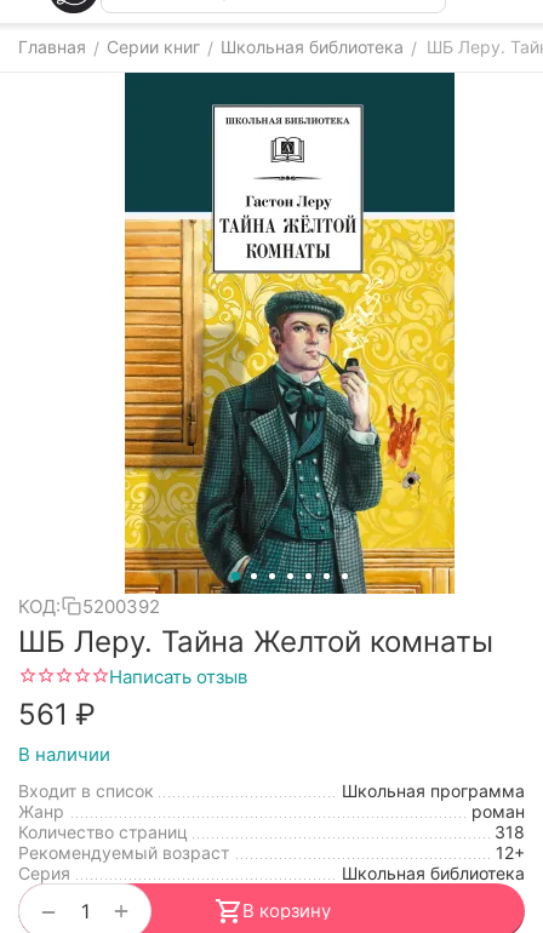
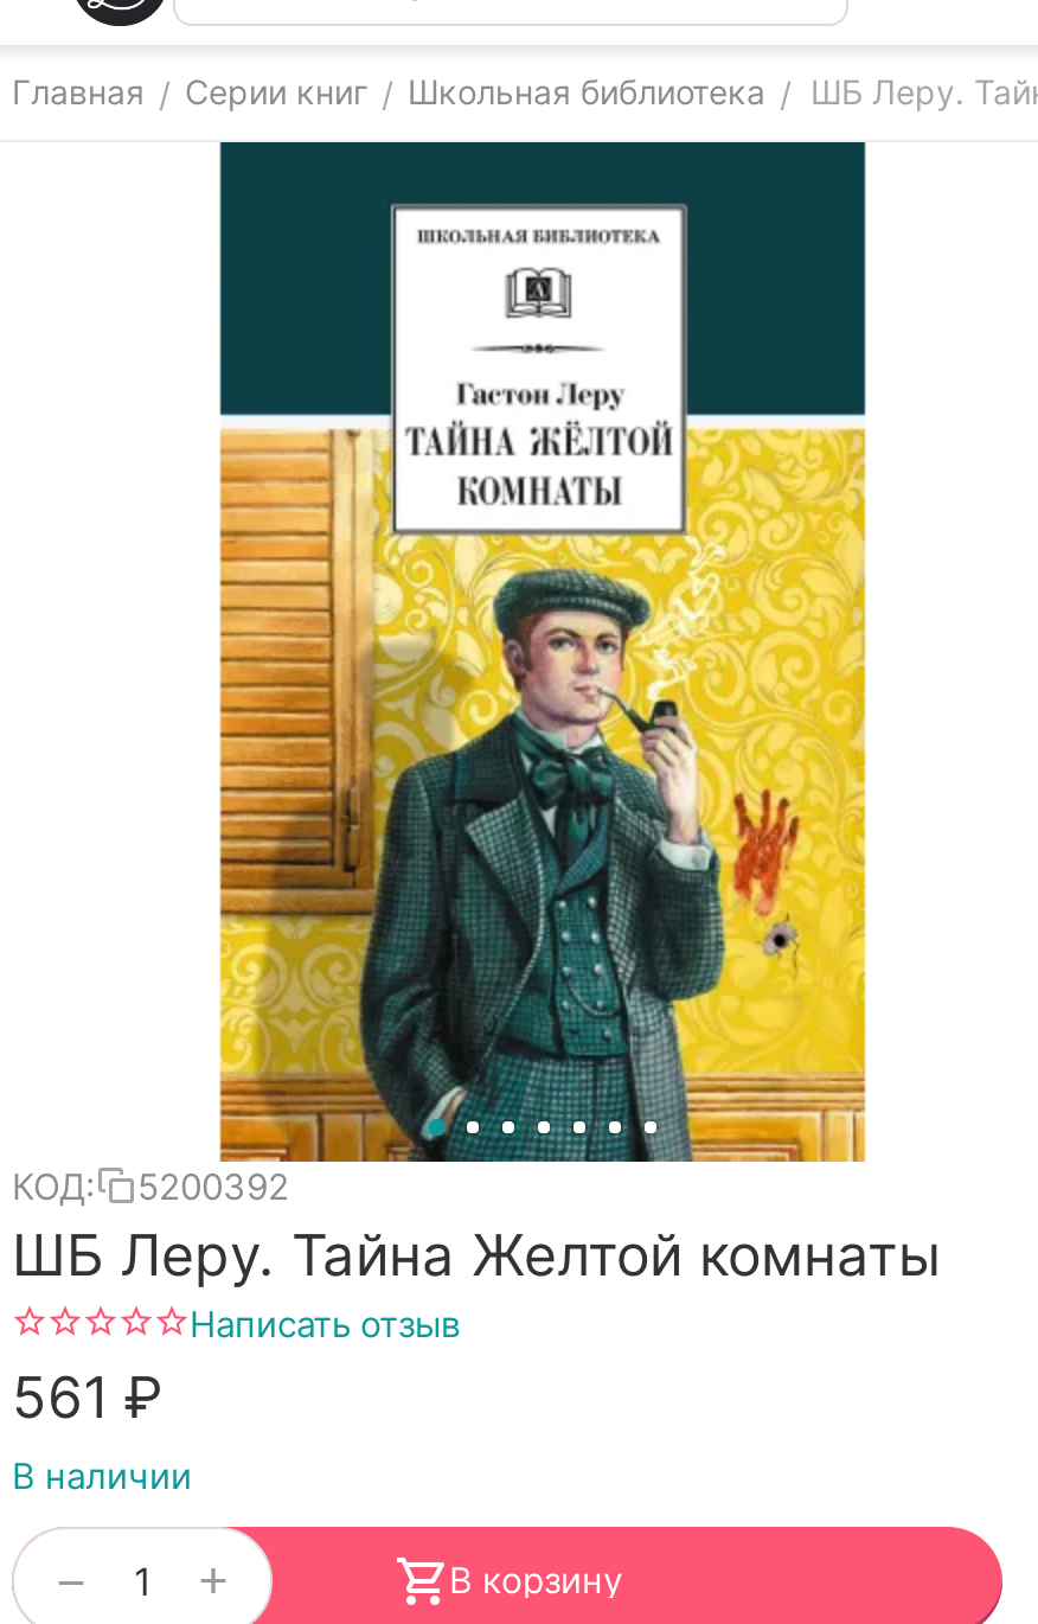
[18,781,525,884] Входит в список | Школьная программа | Жанр | роман | Количество страниц | 318 | Рекомендуемый возраст | 12+ | Серия | Школьная библиотека -> none

